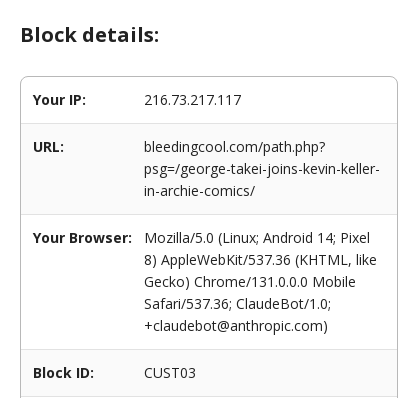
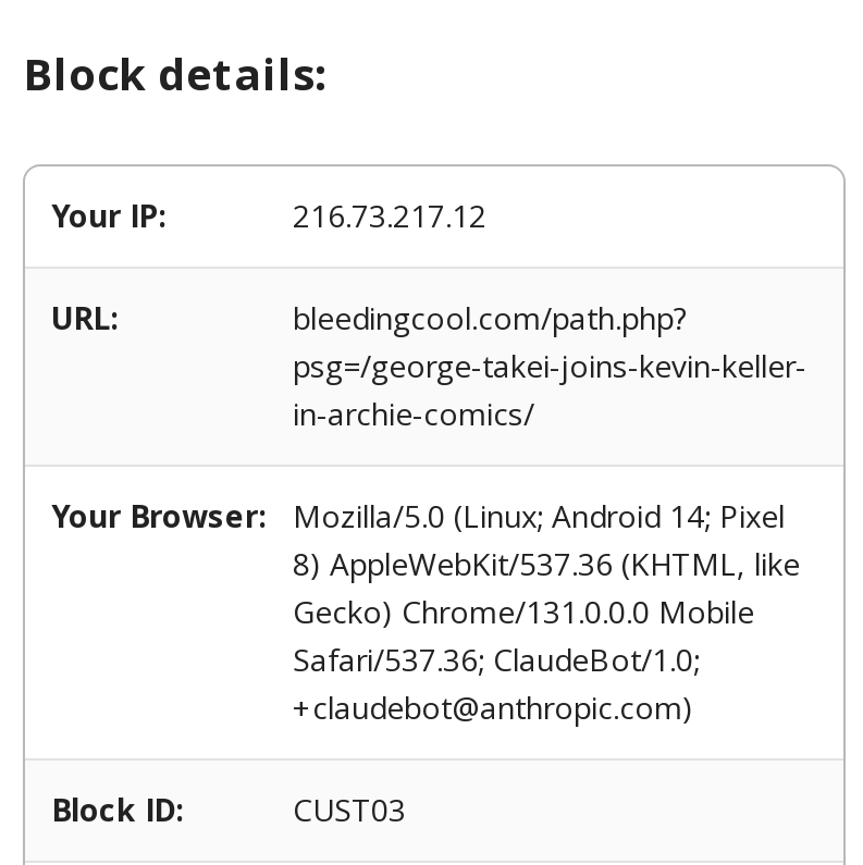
[144,90,241,109] 216.73.217.117 -> [293,195,486,236] 216.73.217.12

